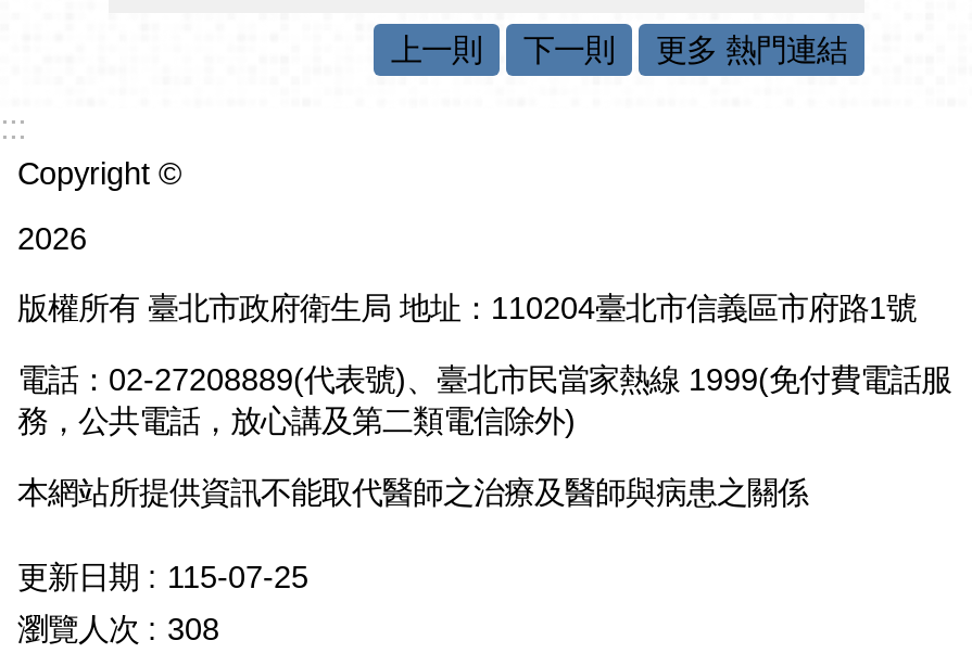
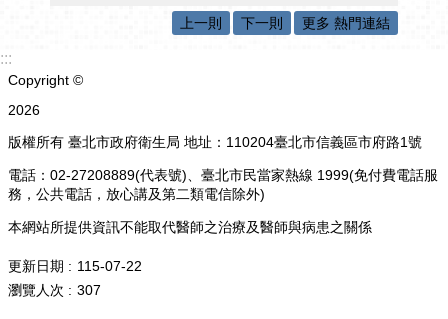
[17,559,308,594] 更新日期 115-07-25 -> [8,258,142,274] 更新日期 115-07-22
[17,612,219,646] 瀏覽人次 308 -> [8,282,101,298] 瀏覽人次 307

